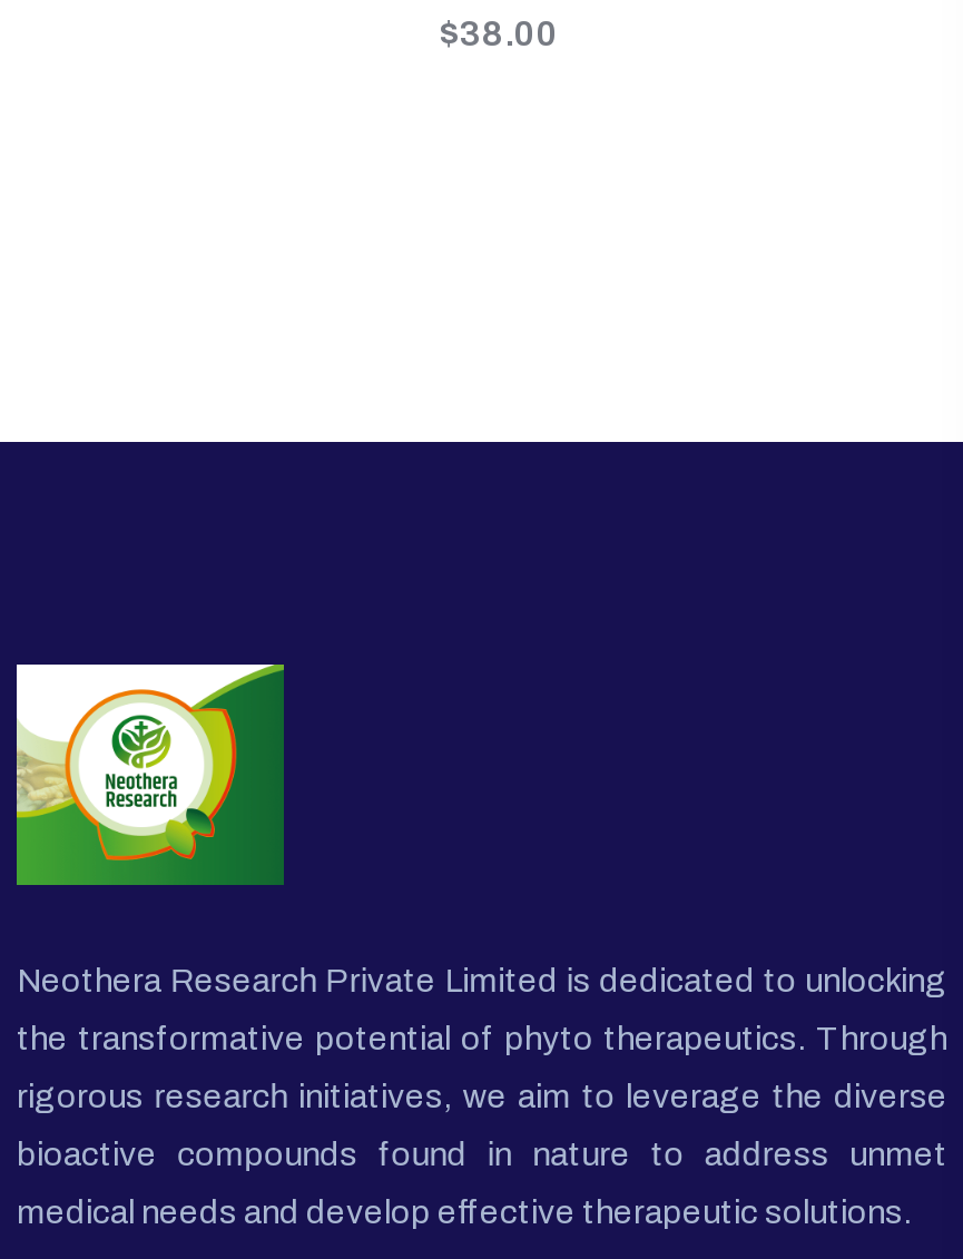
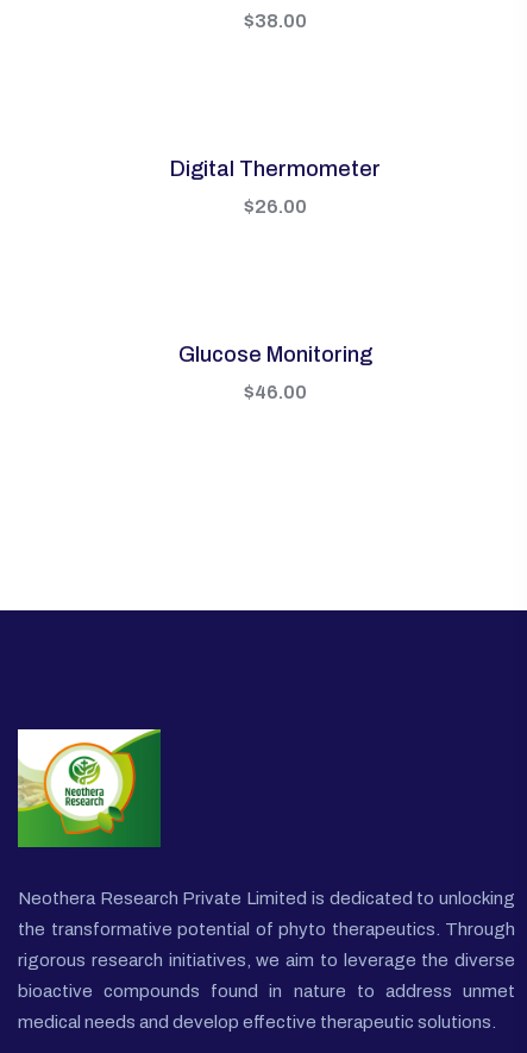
none -> [170,156,381,216] Digital Thermometer | $26.00
none -> [178,342,372,402] Glucose Monitoring | $46.00

